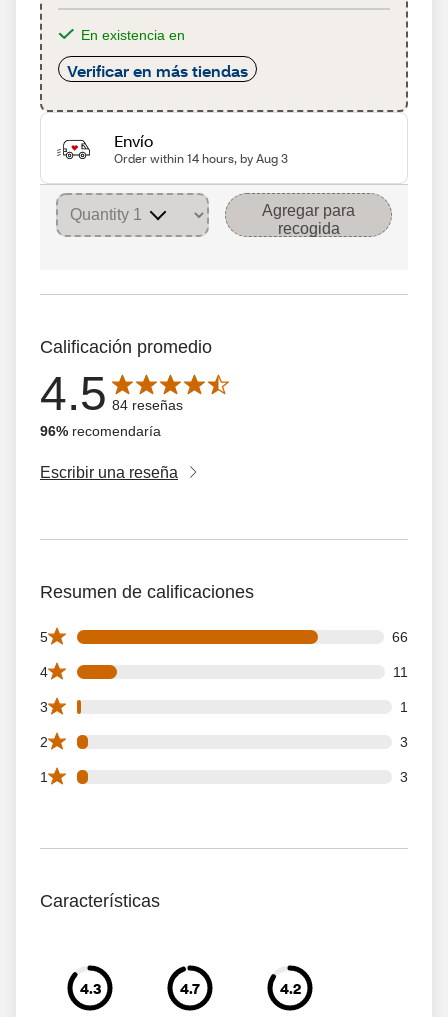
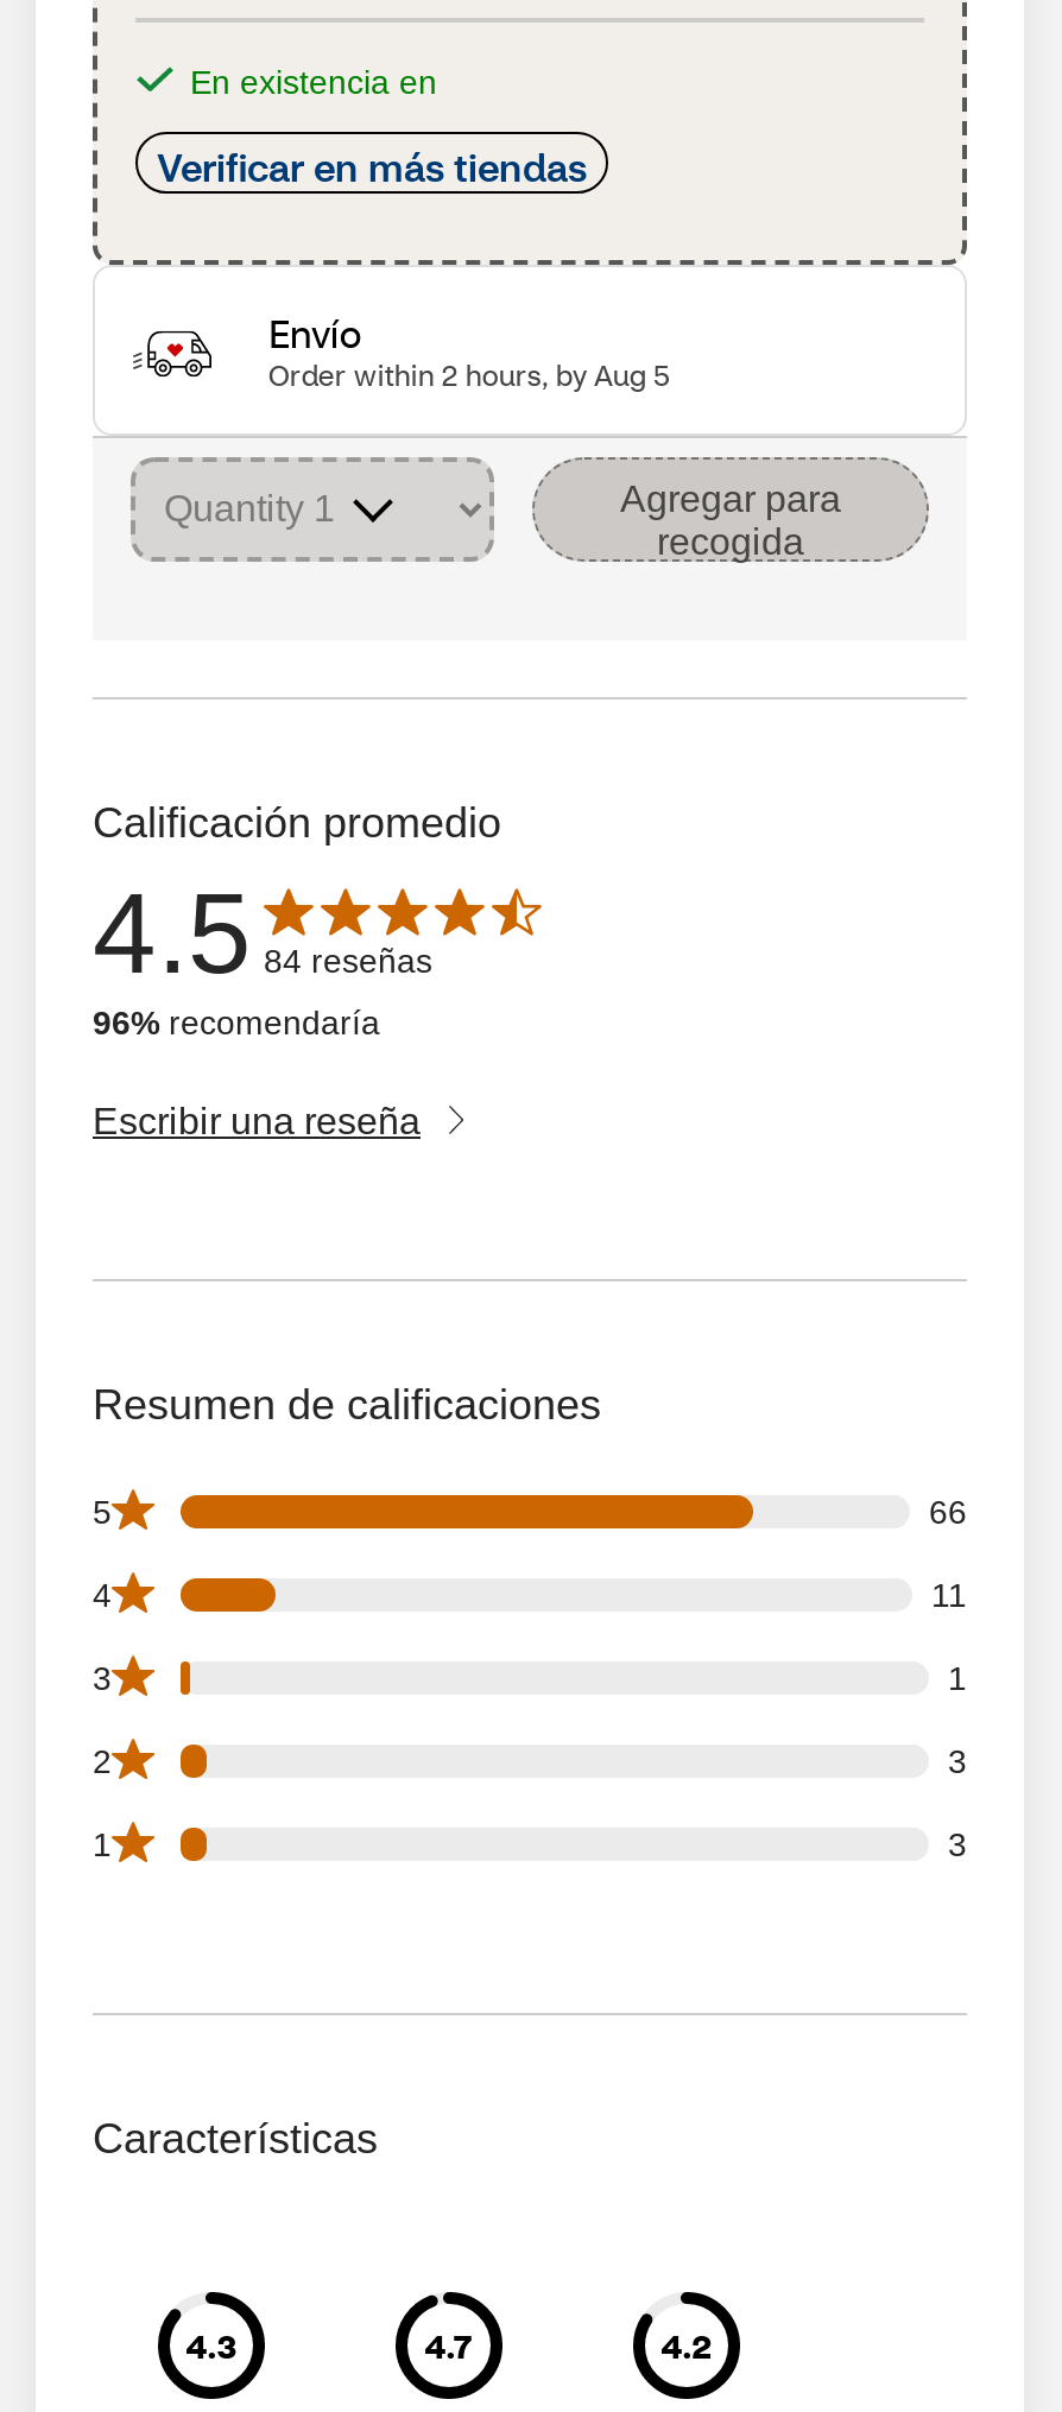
[114,151,288,166] Order within 14 hours, by Aug 3 -> [268,357,670,393] Order within 2 hours, by Aug 5

